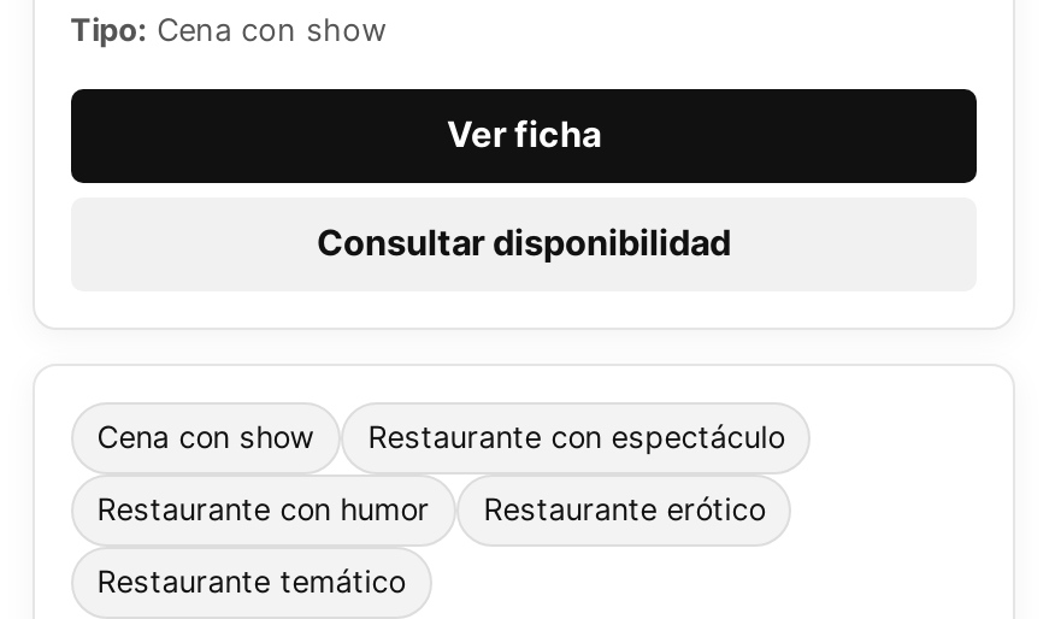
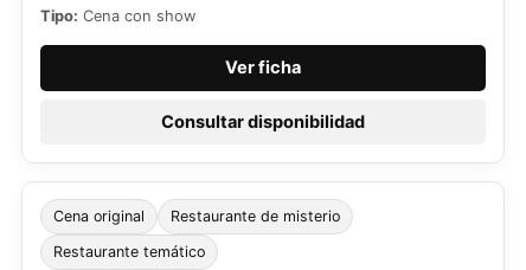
[97,420,784,528] Cena con show | Restaurante con espectáculo | Restaurante con humor | Restaurante erótico -> [53,207,340,225] Cena original | Restaurante de misterio

